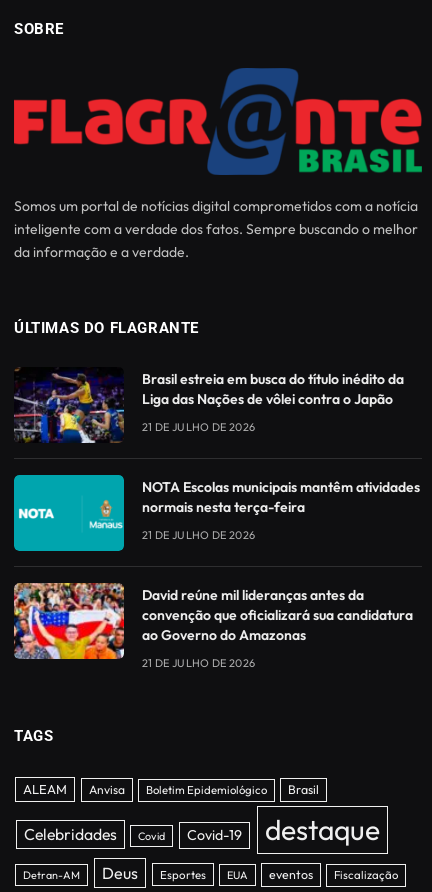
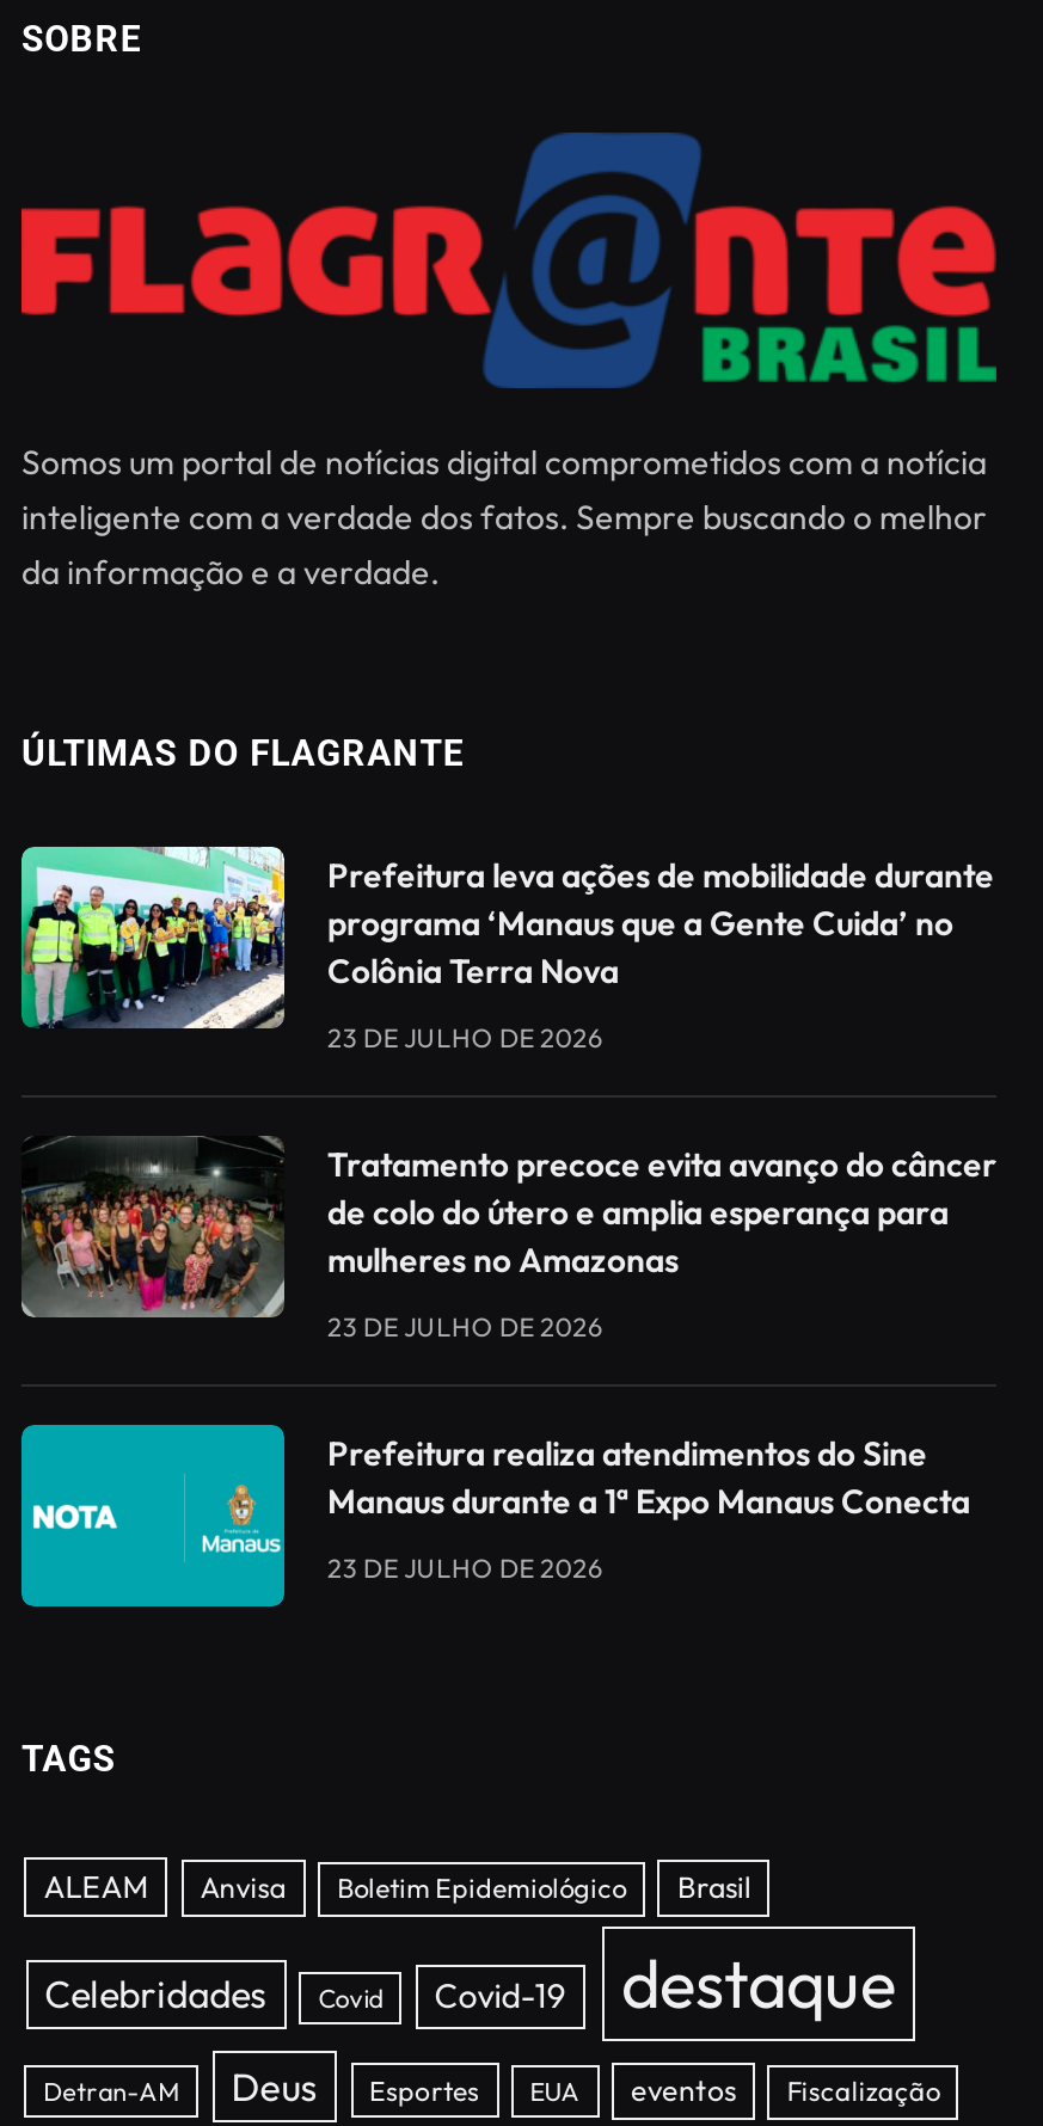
[14,367,404,443] [image] | Brasil estreia em busca do título inédito da | Liga das Nações de vôlei contra o Japão -> [19,844,994,1031] [image] | Prefeitura leva ações de mobilidade durante | programa ‘Manaus que a Gente Cuida’ no | Colônia Terra Nova
[142,420,255,434] 21 DE JULHO DE 2026 -> [327,1022,603,1056] 23 DE JULHO DE 2026
[13,474,420,552] [image] | NOTA Escolas municipais mantêm atividades | normais nesta terça-feira -> [19,1136,996,1320] [image] | Tratamento precoce evita avanço do câncer | de colo do útero e amplia esperança para | mulheres no Amazonas
[142,528,255,542] 21 DE JULHO DE 2026 -> [327,1311,603,1345] 23 DE JULHO DE 2026
[13,582,413,672] [image] | David reúne mil lideranças antes da | convenção que oficializará sua candidatura | ao Governo do Amazonas -> [19,1394,970,1609] [image] | Prefeitura realiza atendimentos do Sine | Manaus durante a 1ª Expo Manaus Conecta
[142,656,255,670] 21 DE JULHO DE 2026 -> [327,1553,603,1586] 23 DE JULHO DE 2026

